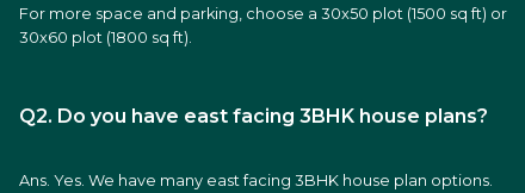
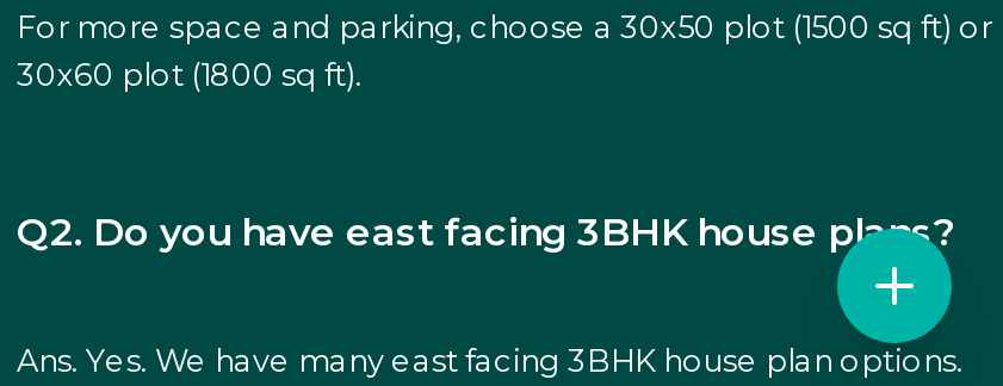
none -> [835,260,954,336] [image]

